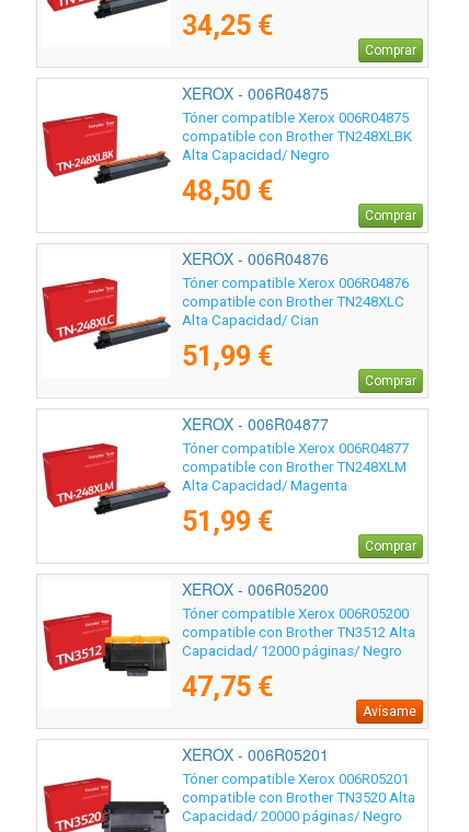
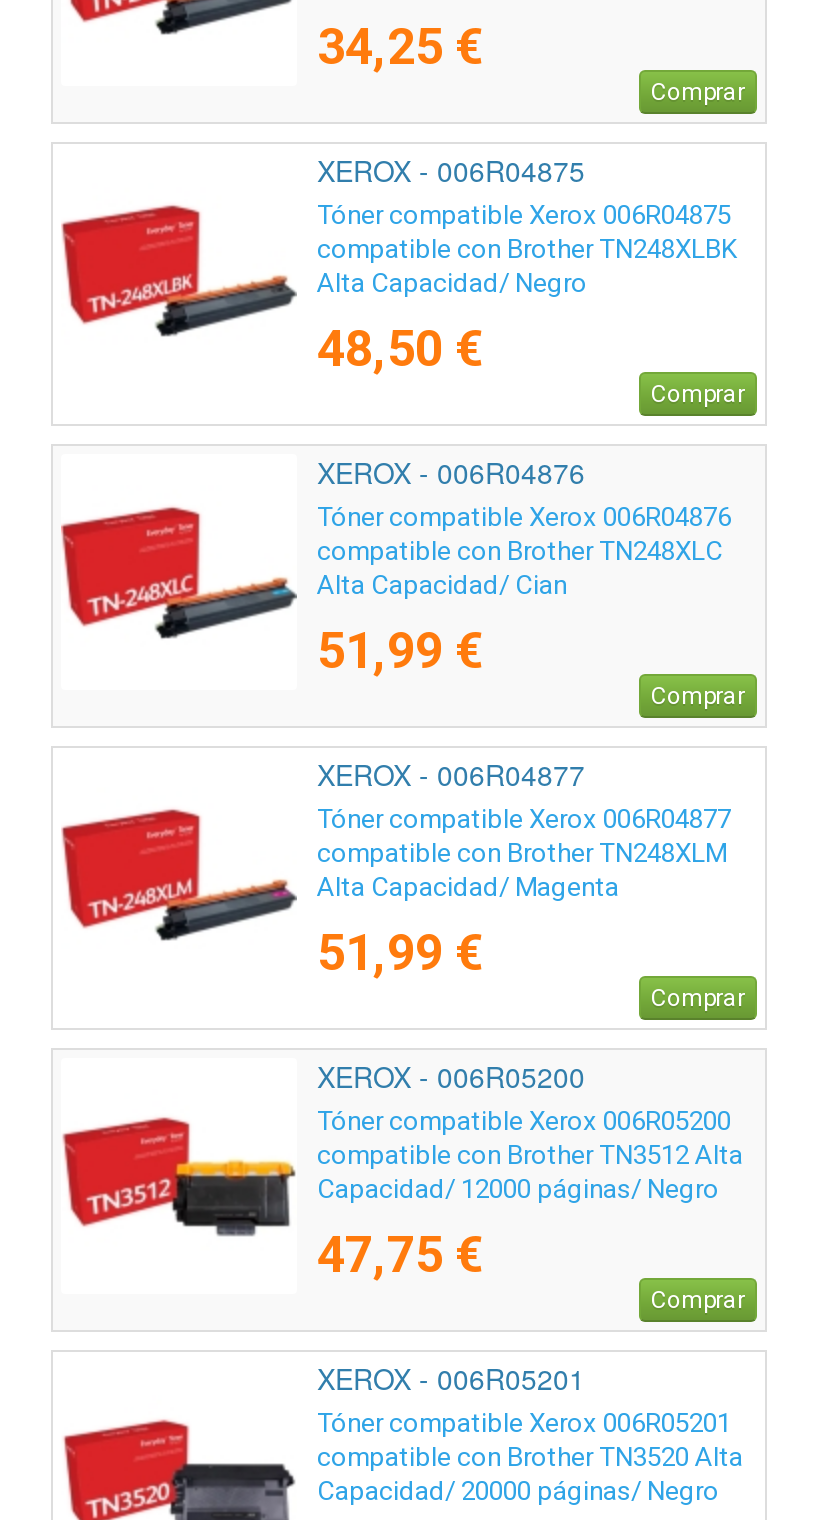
[363,704,416,719] Avísame -> [651,1286,745,1314] Comprar

